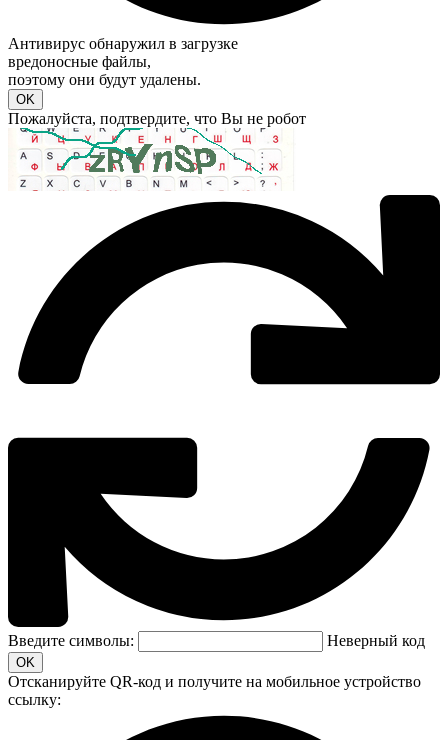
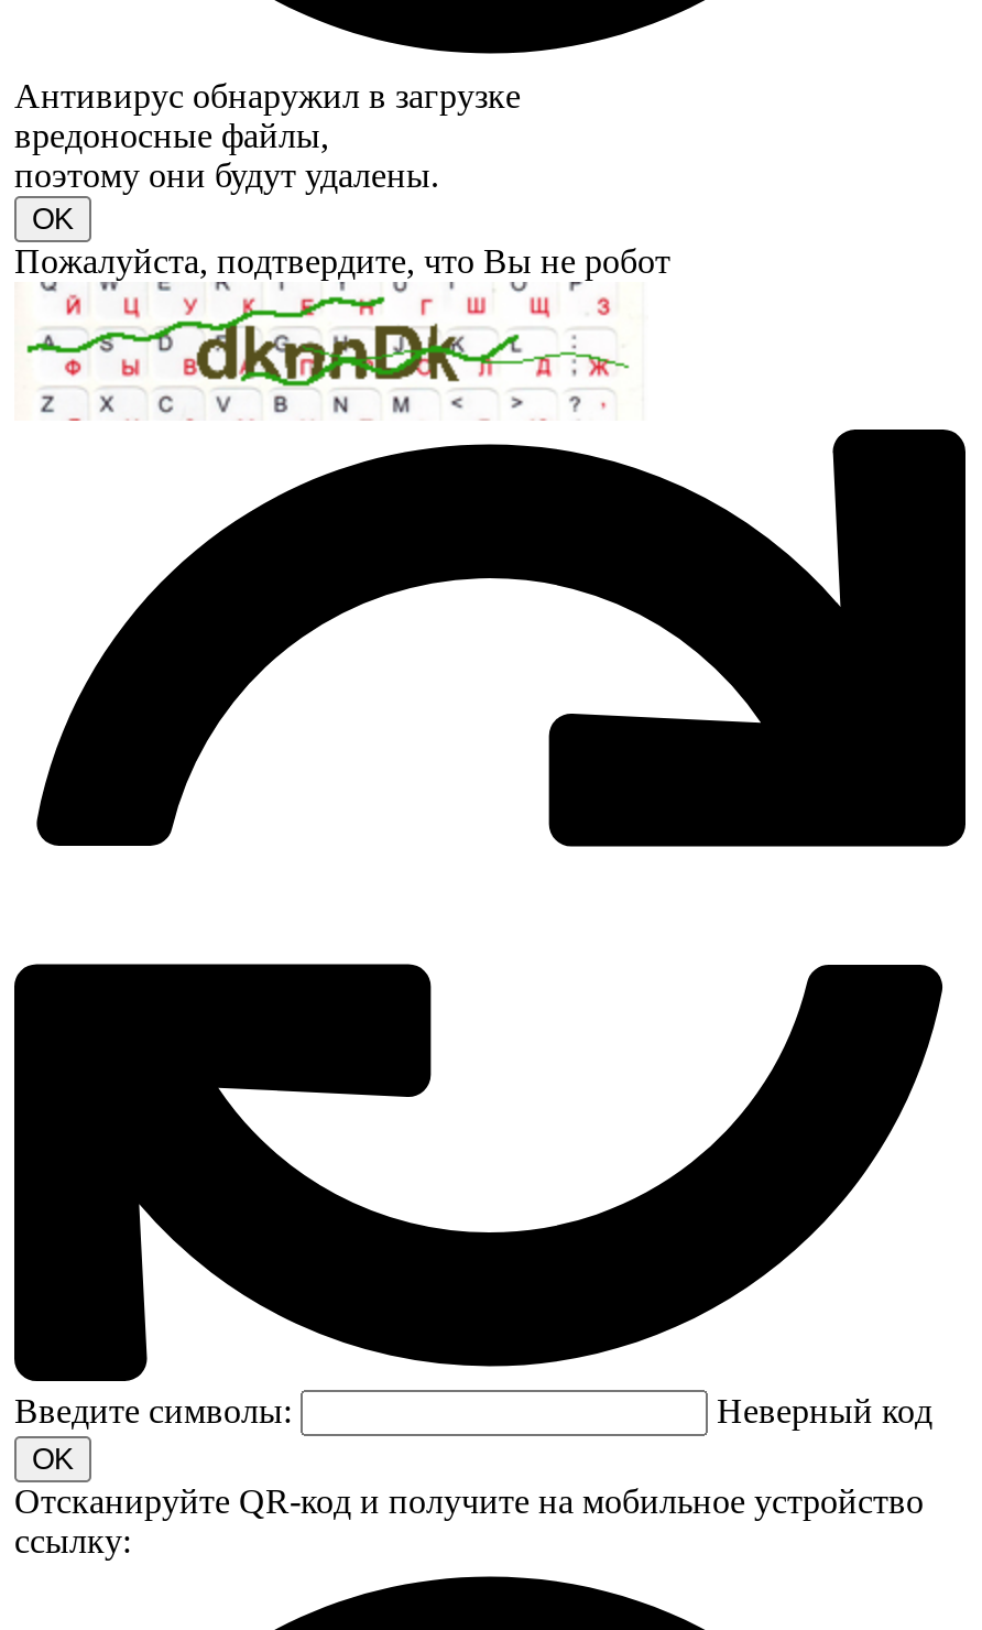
[14,130,286,175] [image] -> [25,286,629,388] [image]

